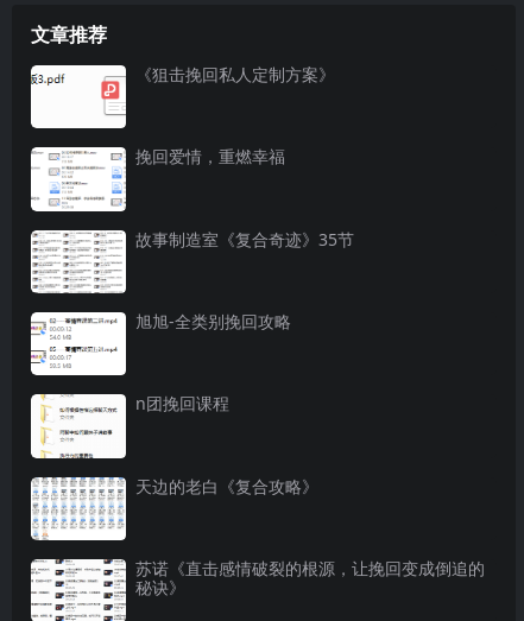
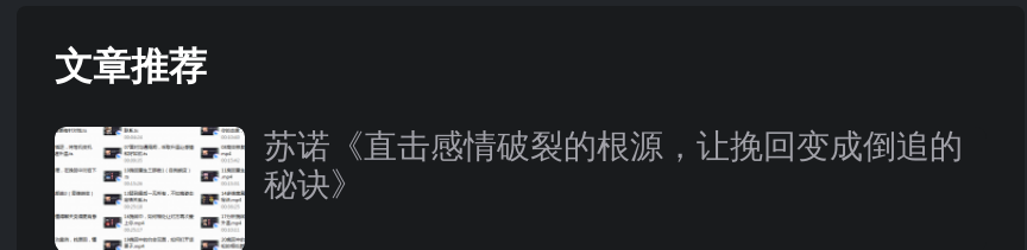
[31,63,335,129] [image] | 《狙击挽回私人定制方案》 -> none
[31,145,285,213] [image] | 挽回爱情，重燃幸福 -> none
[31,228,354,294] [image] | 故事制造室《复合奇迹》35节 -> none
[30,310,291,376] [image] | 旭旭-全类别挽回攻略 -> none
[31,392,229,460] [image] | n团挽回课程 -> none
[31,474,318,541] [image] | 天边的老白《复合攻略》 -> none

